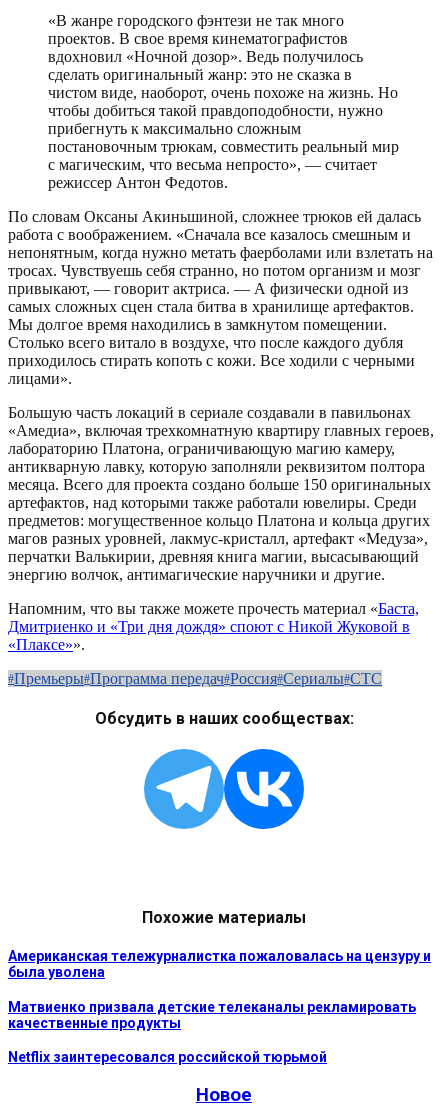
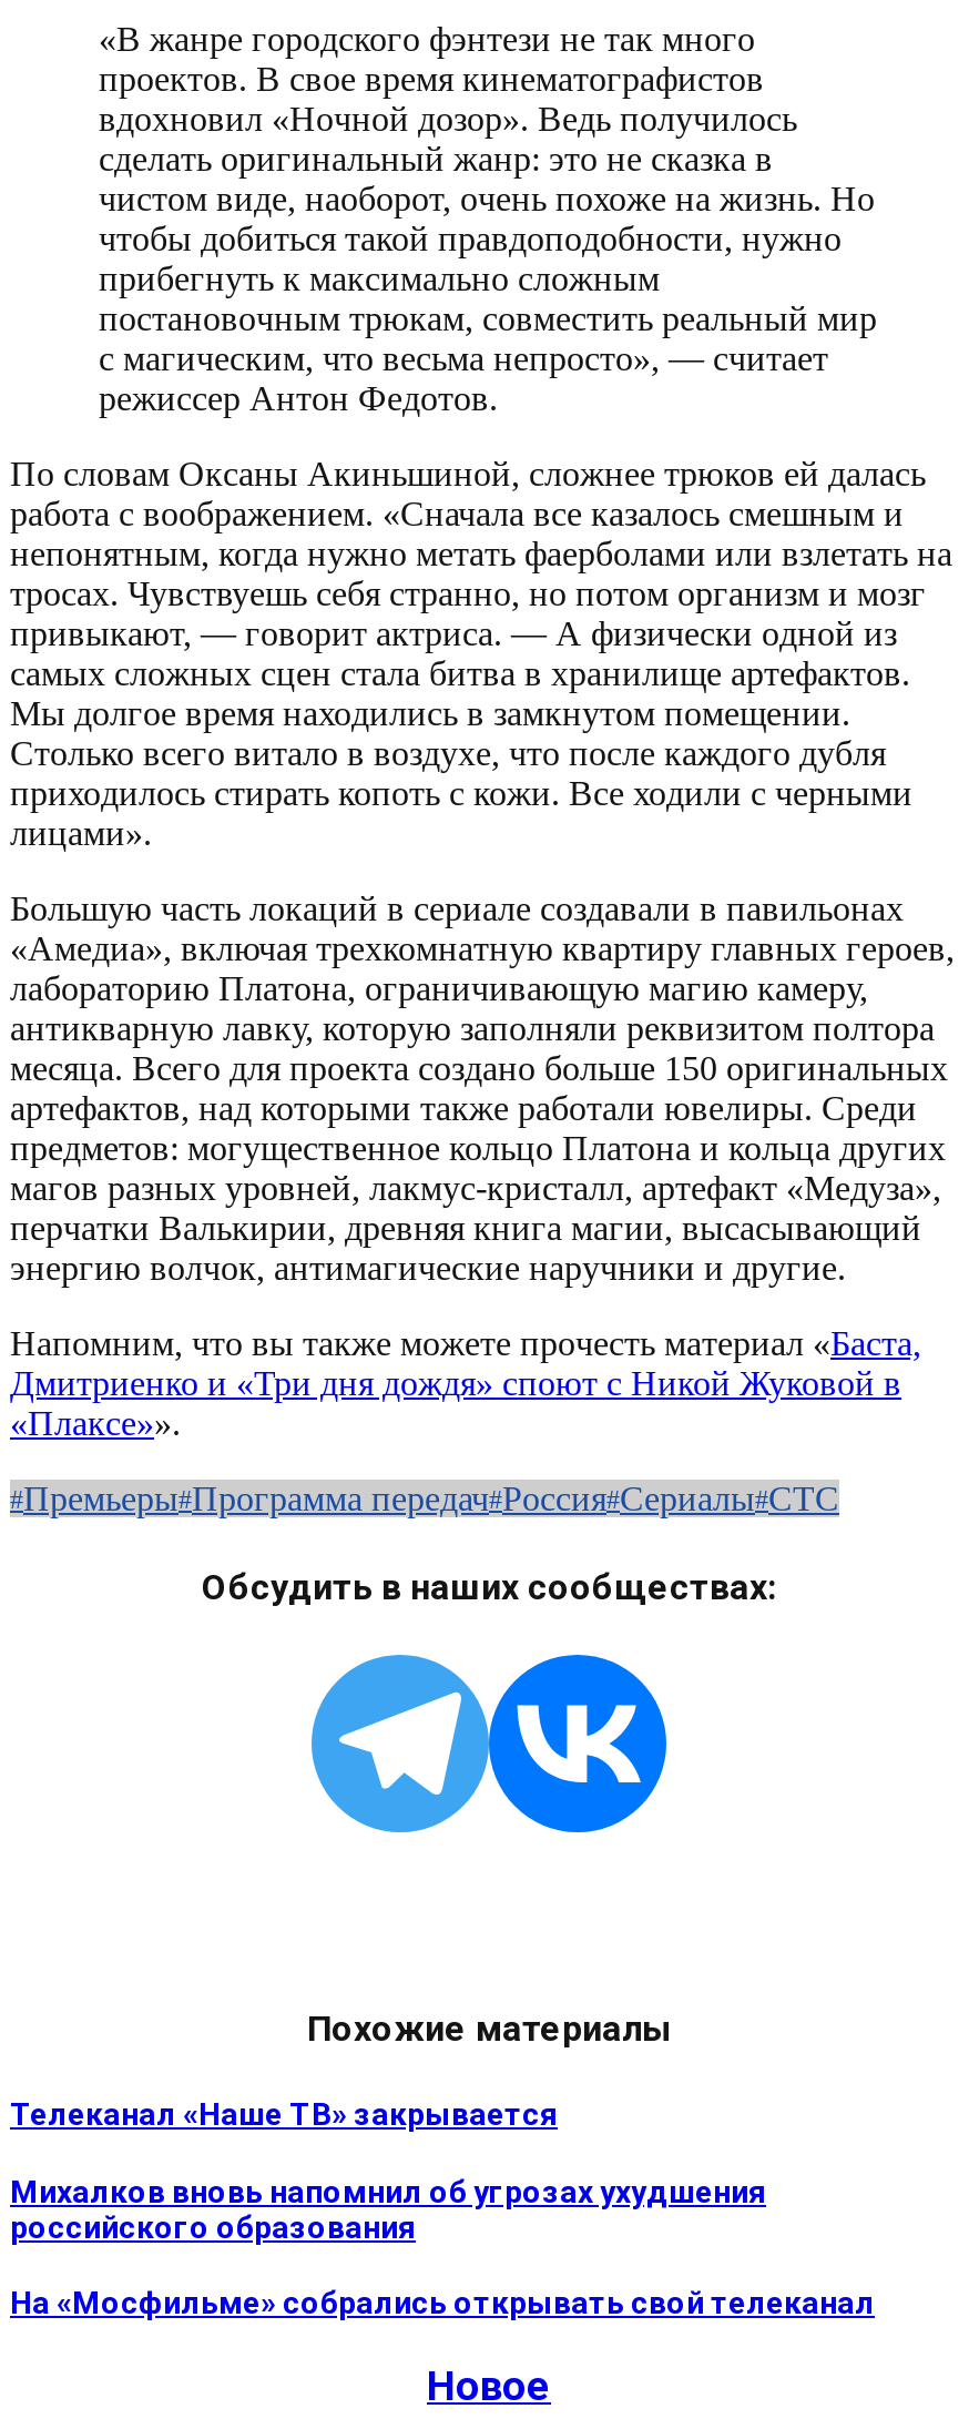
[8,948,431,980] Американская тележурналистка пожаловалась на цензуру и | была уволена -> [10,2096,558,2132] Телеканал «Наше ТВ» закрывается
[8,999,416,1031] Матвиенко призвала детские телеканалы рекламировать | качественные продукты -> [10,2173,766,2244] Михалков вновь напомнил об угрозах ухудшения | российского образования
[8,1049,327,1065] Netflix заинтересовался российской тюрьмой -> [10,2285,875,2321] На «Мосфильме» собрались открывать свой телеканал

